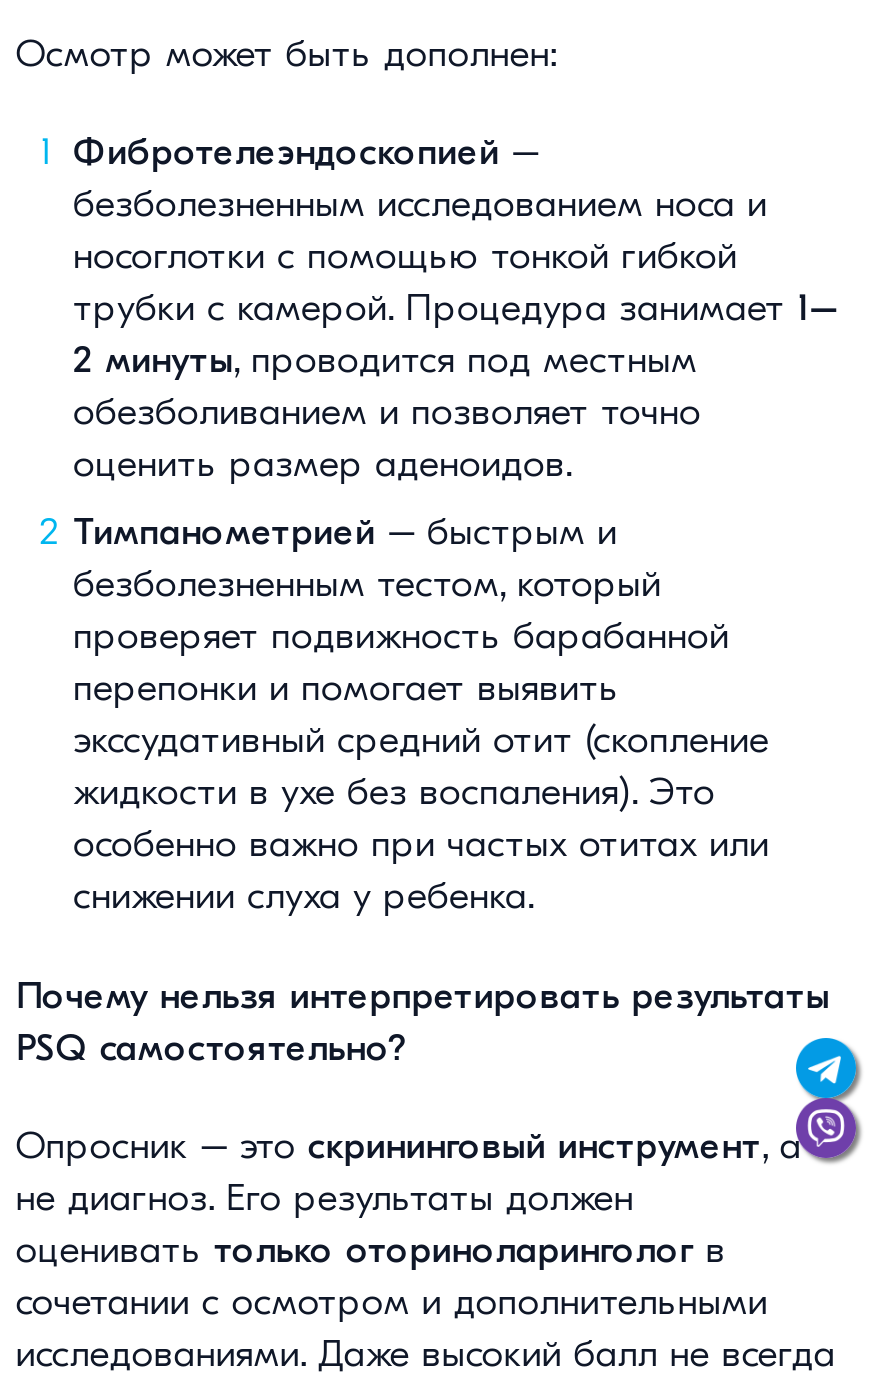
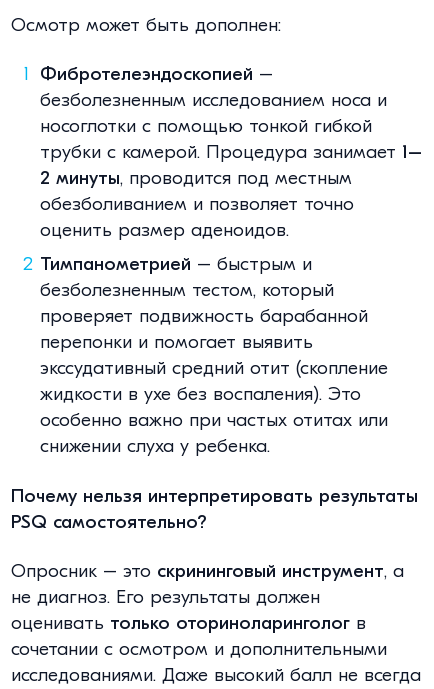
[794,1036,862,1164] [image] -> none

